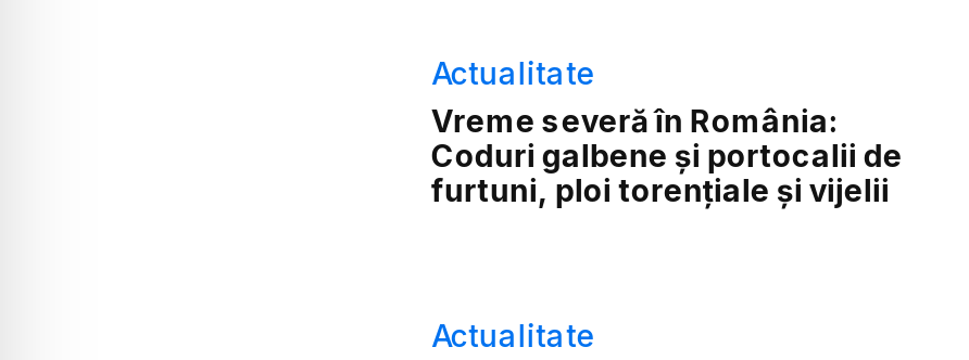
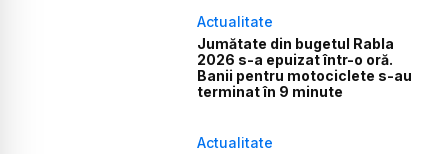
[431,103,903,209] Vreme severă în România: | Coduri galbene și portocalii de | furtuni, ploi torențiale și vijelii -> [197,35,412,100] Jumătate din bugetul Rabla | 2026 s-a epuizat într-o oră. | Banii pentru motociclete s-au | terminat în 9 minute

